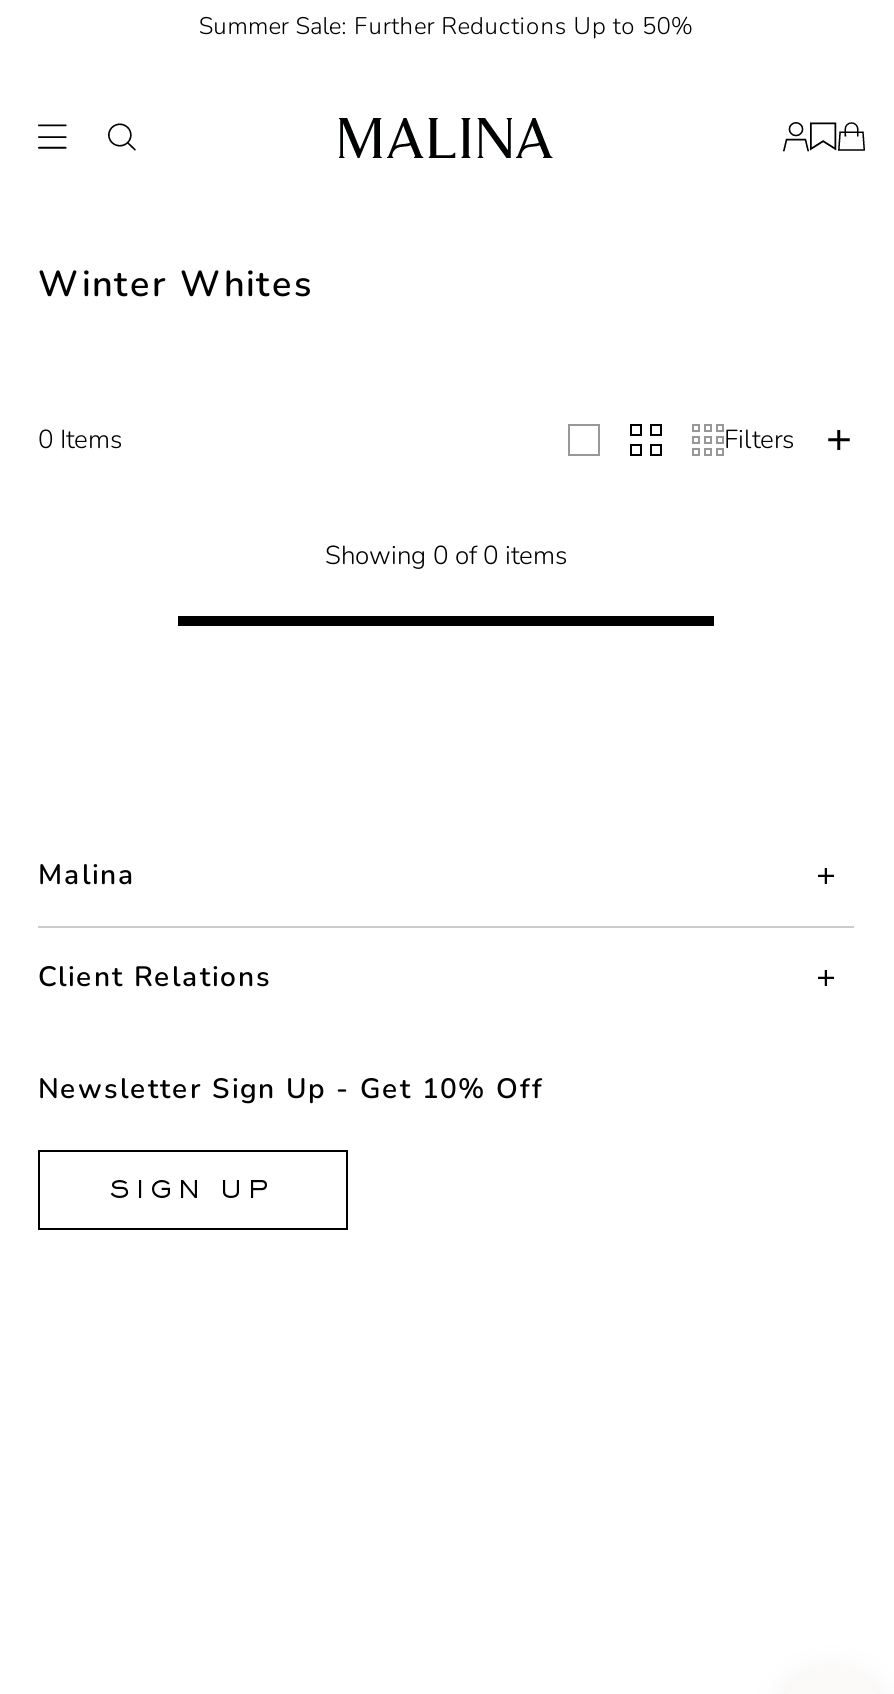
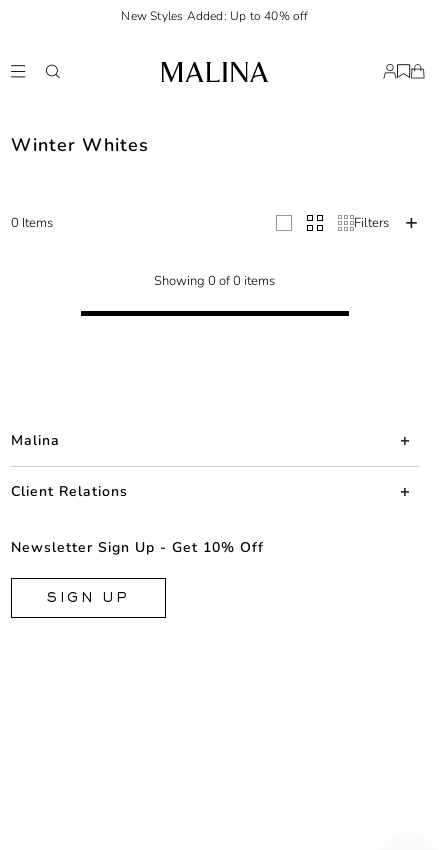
[199,10,693,42] Summer Sale: Further Reductions Up to 50% -> [121,8,309,24] New Styles Added: Up to 40% off

